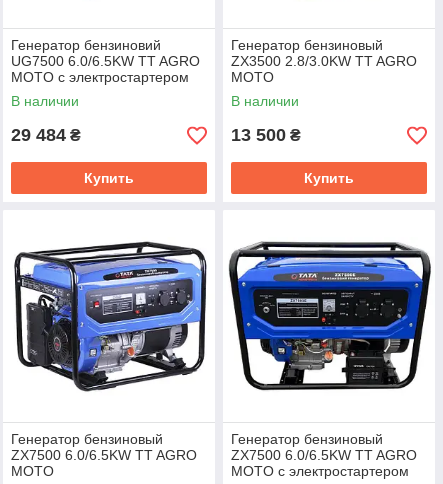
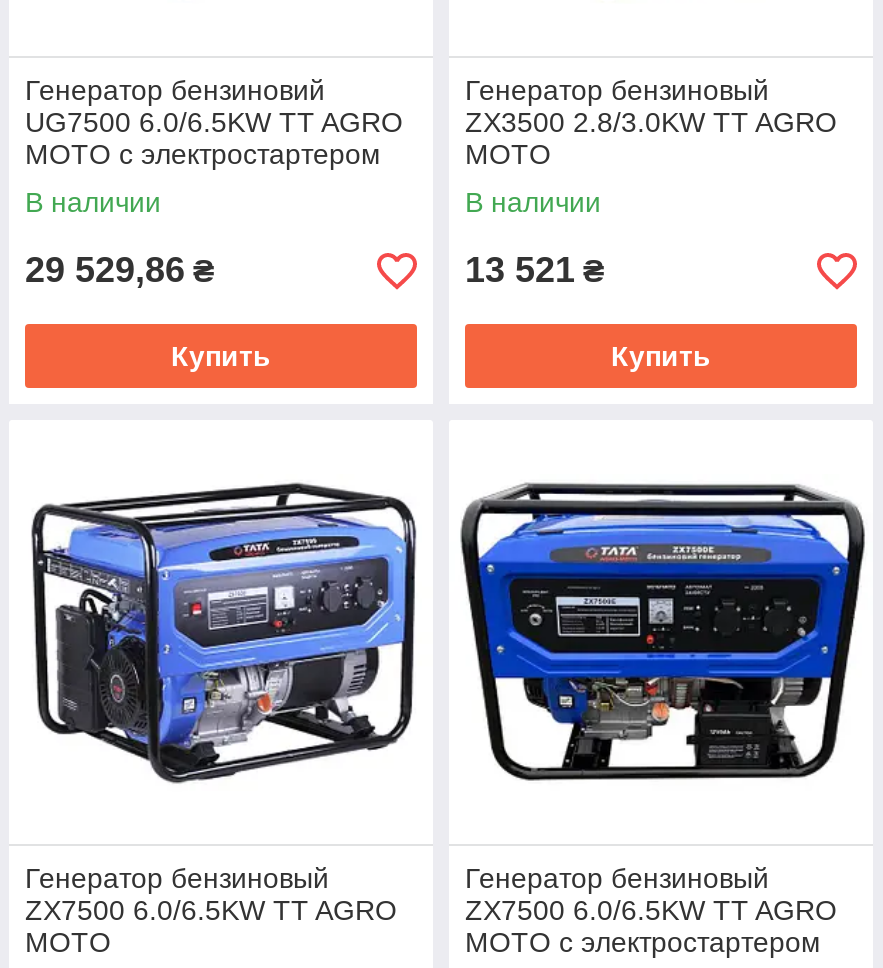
[11,125,81,145] 29 484 ₴ -> [25,251,215,291] 29 529,86 ₴
[231,125,301,145] 13 500 ₴ -> [465,251,605,291] 13 521 ₴

